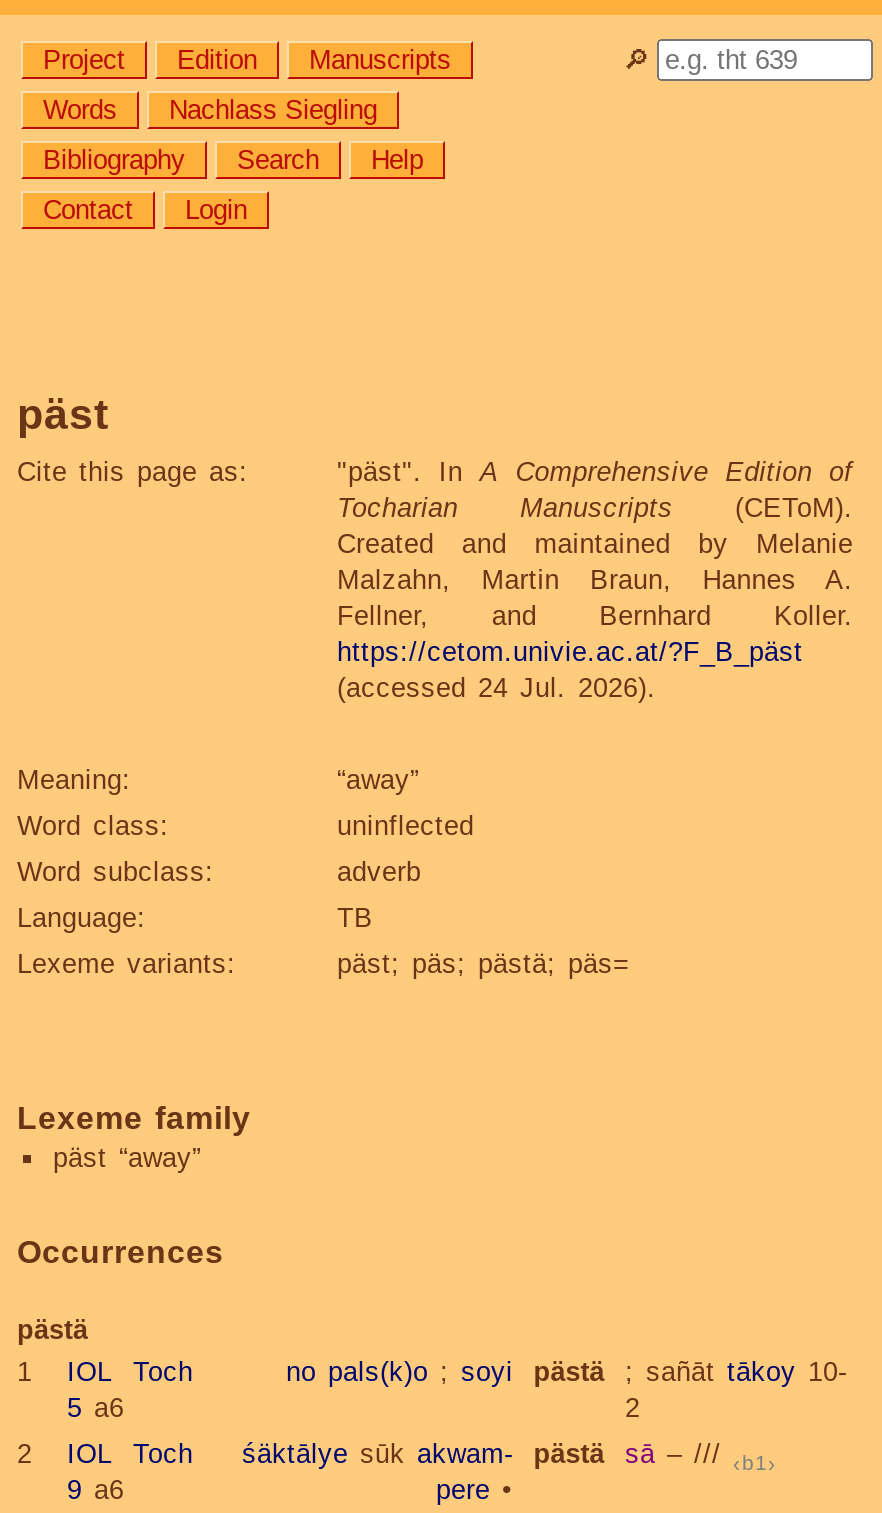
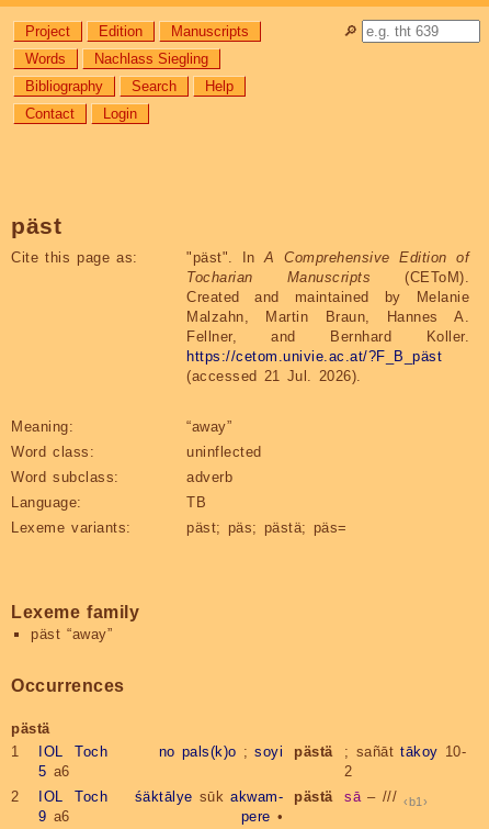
[337,674,656,704] (accessed 24 Jul. 2026). -> [186,368,361,385] (accessed 21 Jul. 2026).

